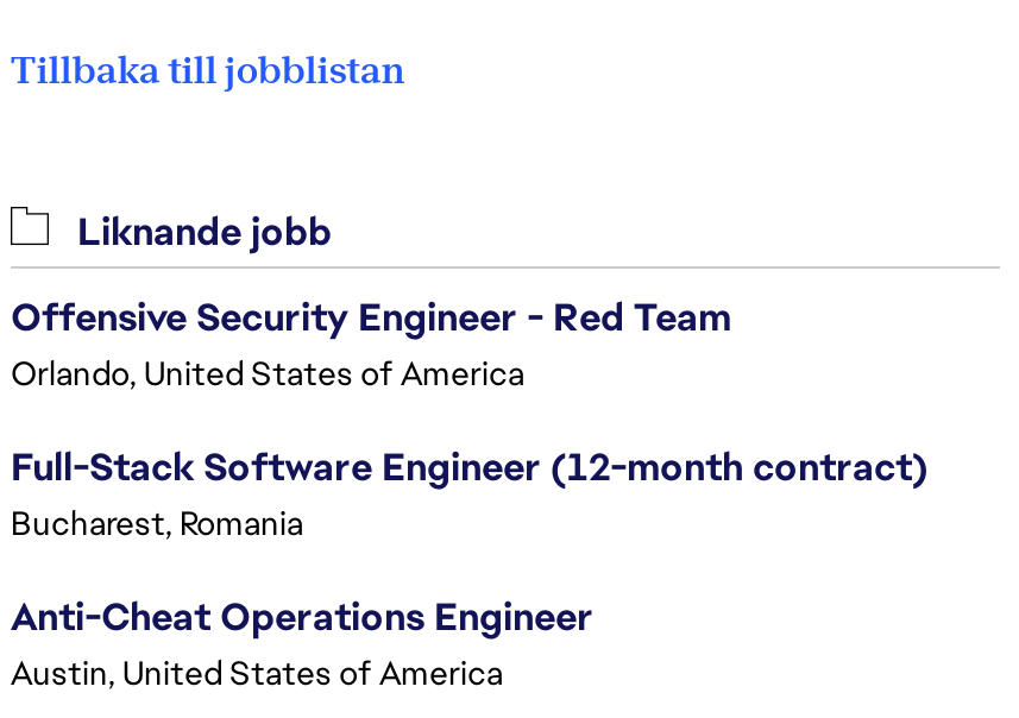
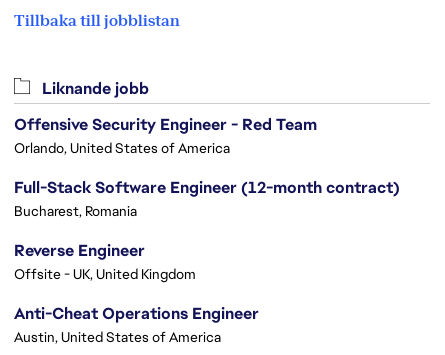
none -> [14,240,196,283] Reverse Engineer | Offsite - UK, United Kingdom

